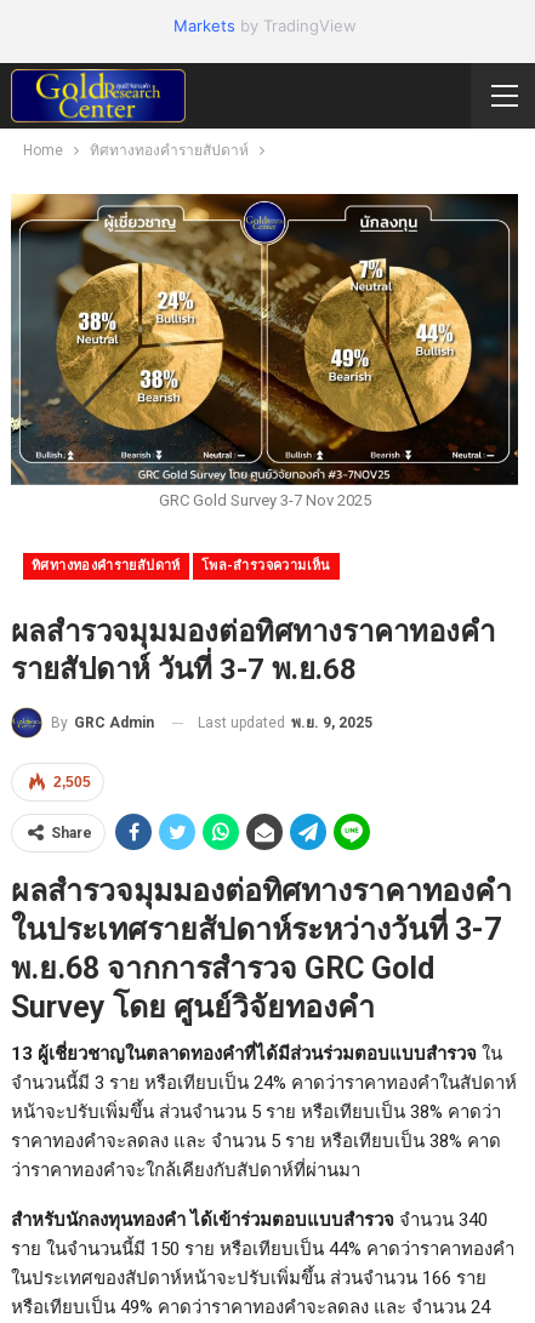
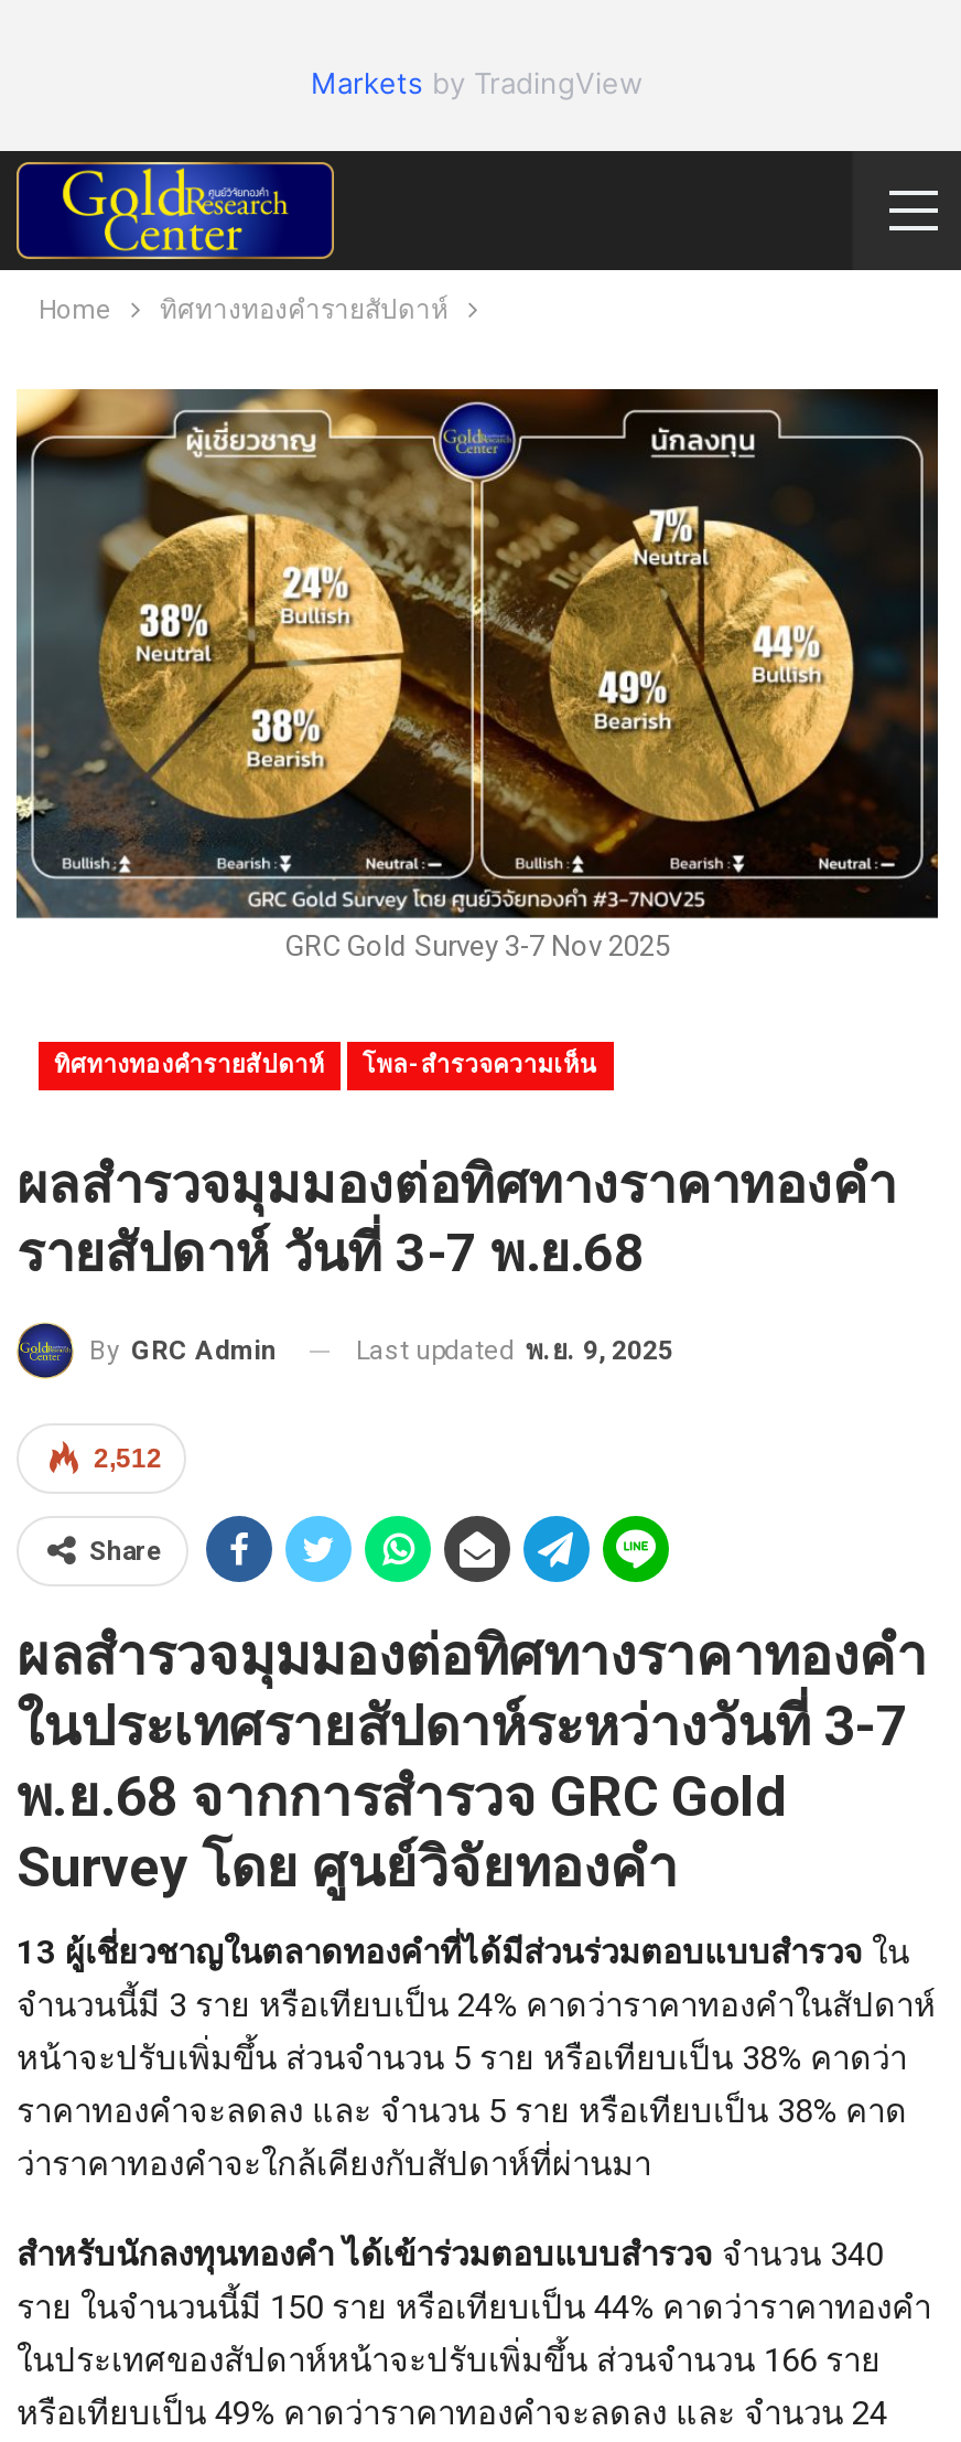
[53,774,91,791] 2,505 -> [94,1444,162,1475] 2,512

